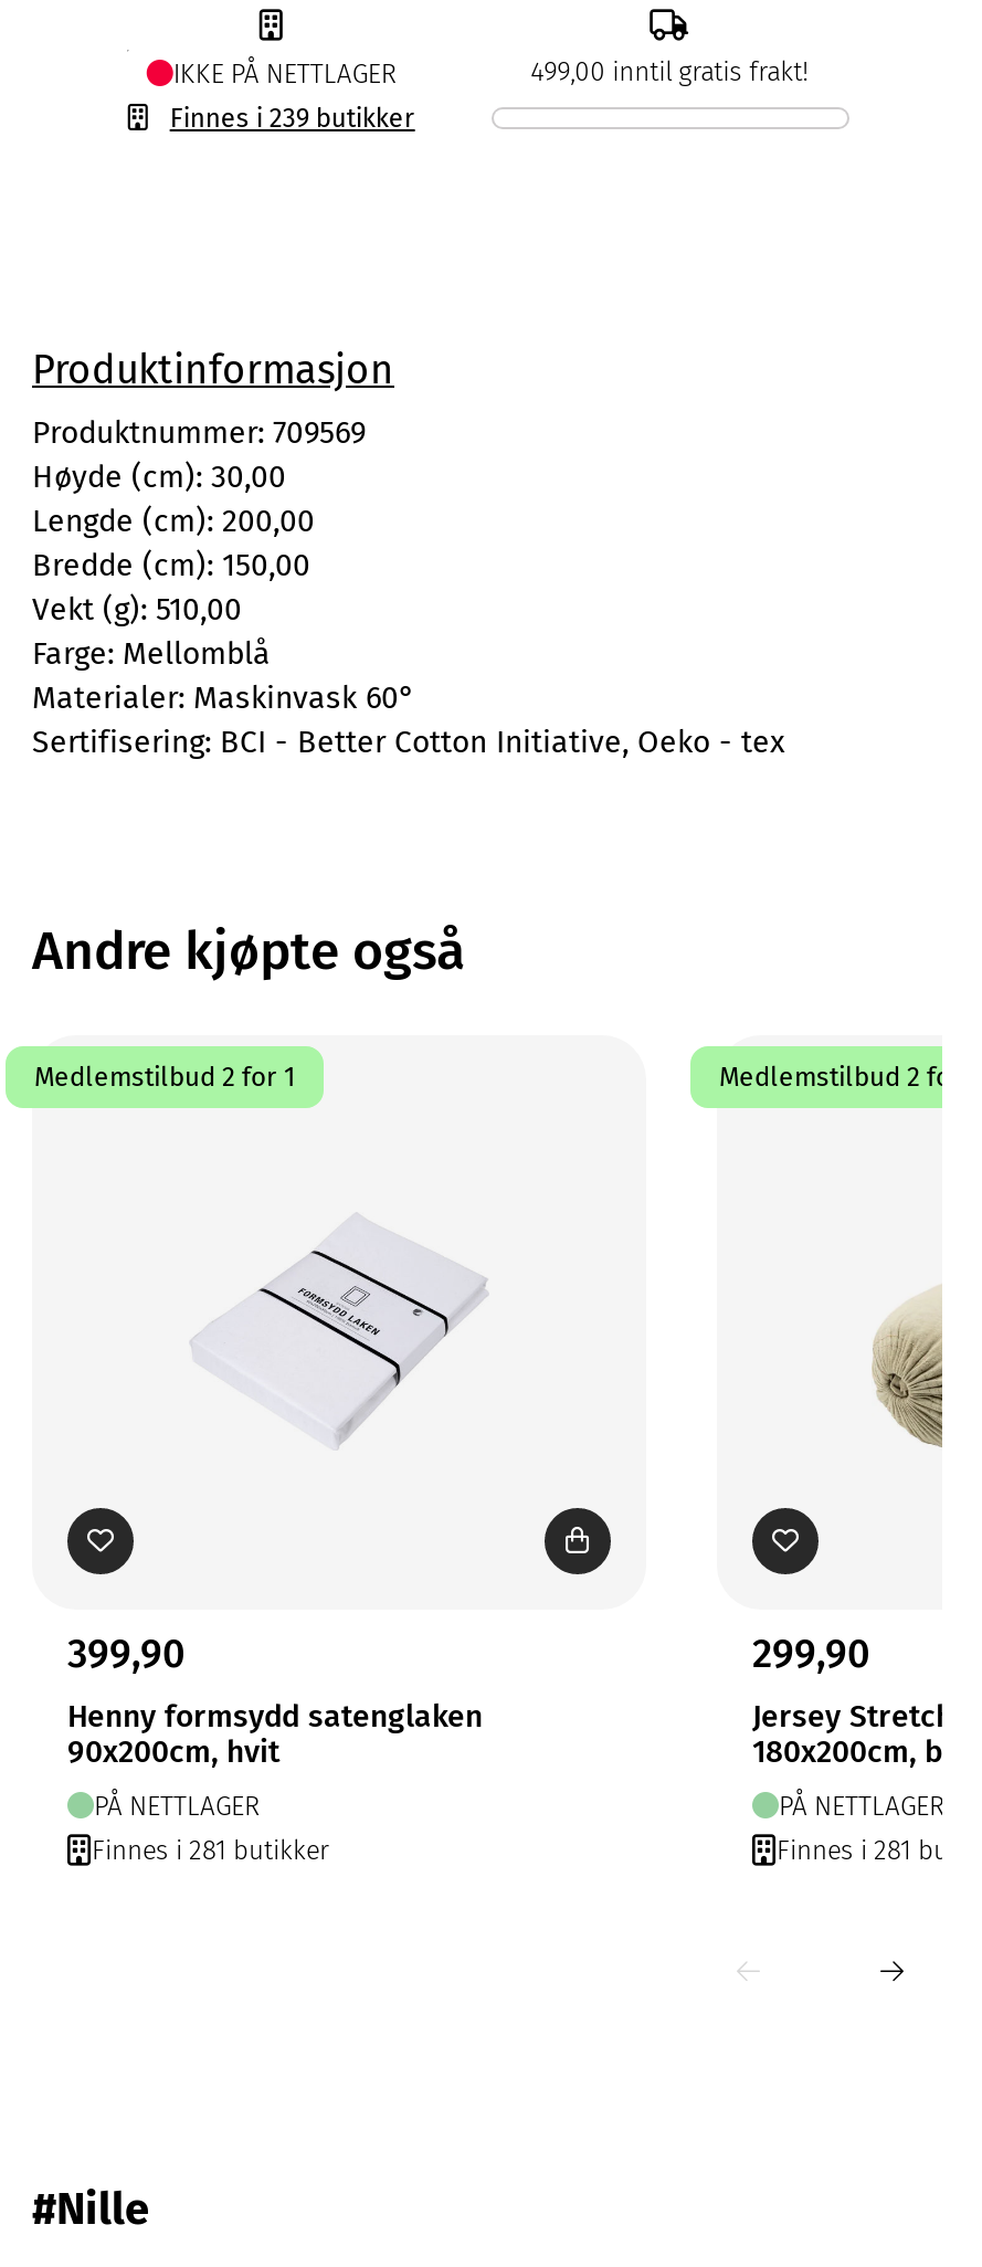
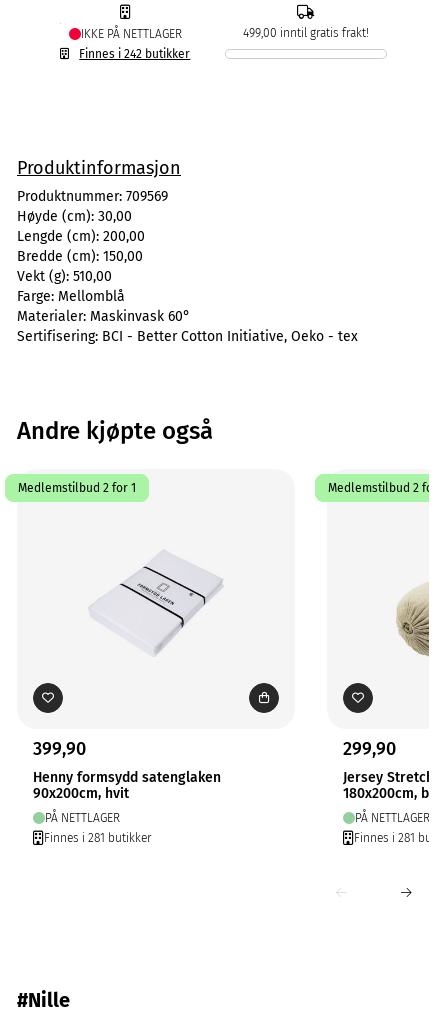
[170,103,415,134] Finnes i 239 butikker -> [79,47,190,61] Finnes i 242 butikker

